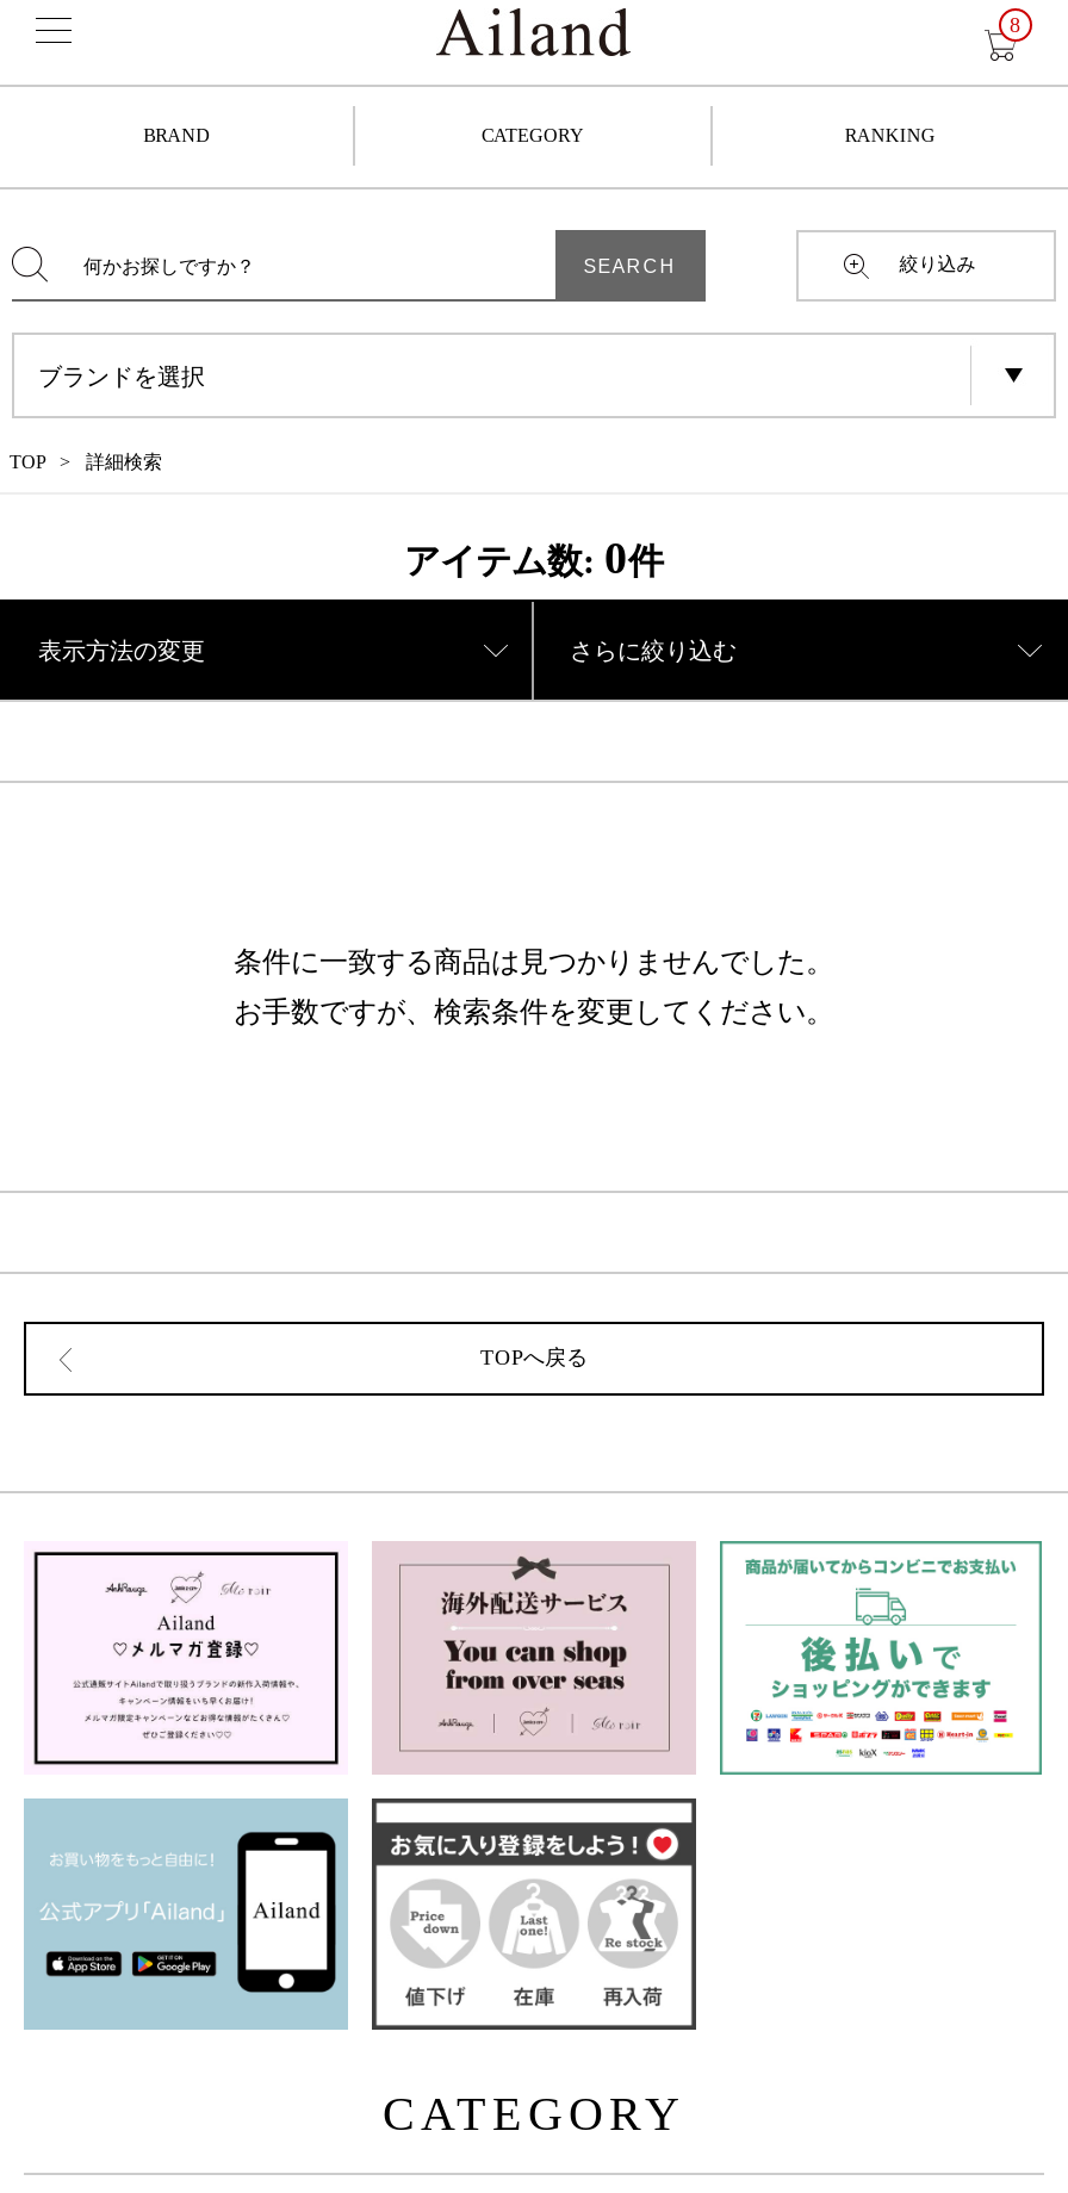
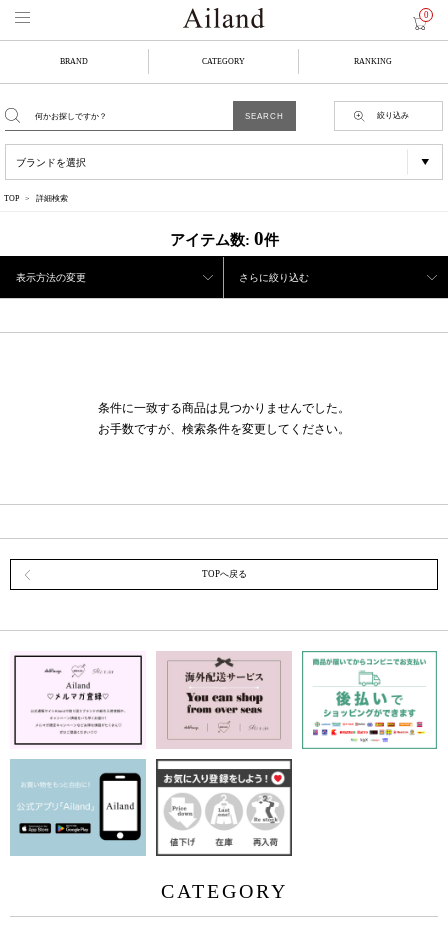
[1010,13,1022,37] 8 -> [423,10,428,20] 0

